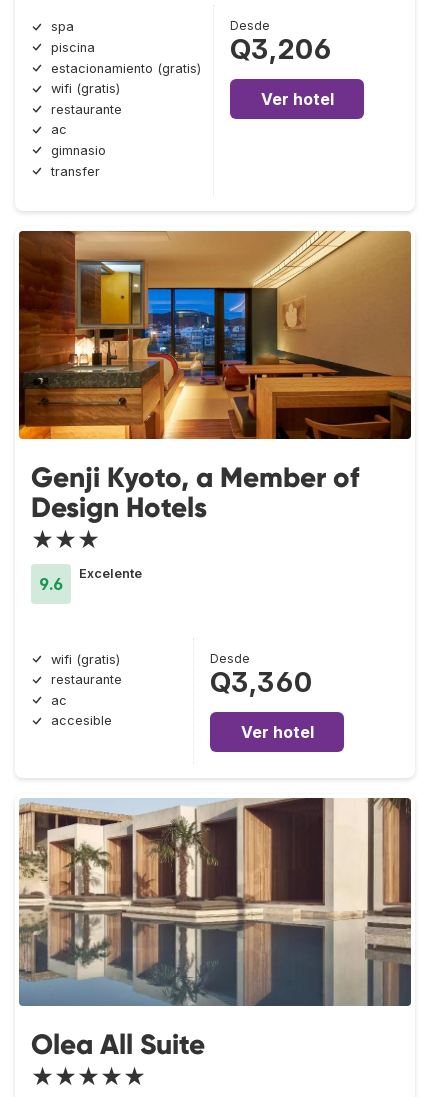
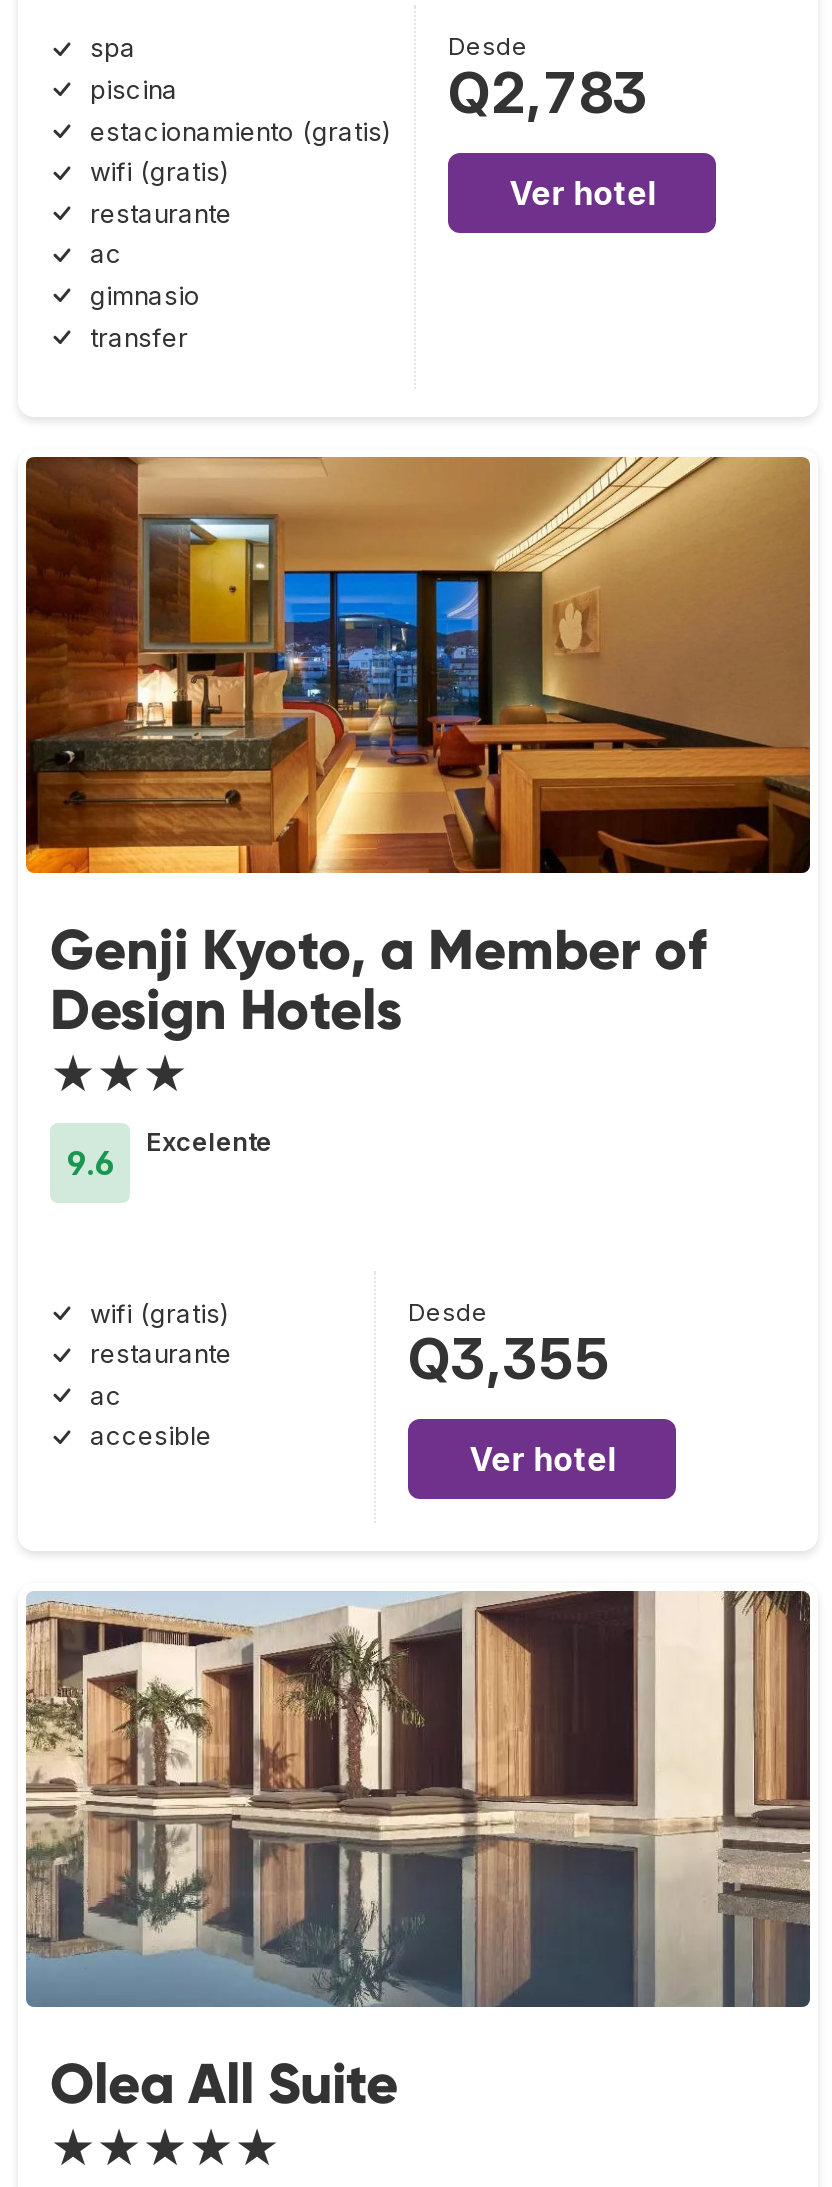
[230,32,332,66] Q3,206 -> [448,60,648,128] Q2,783
[210,664,312,698] Q3,360 -> [408,1324,610,1392] Q3,355

